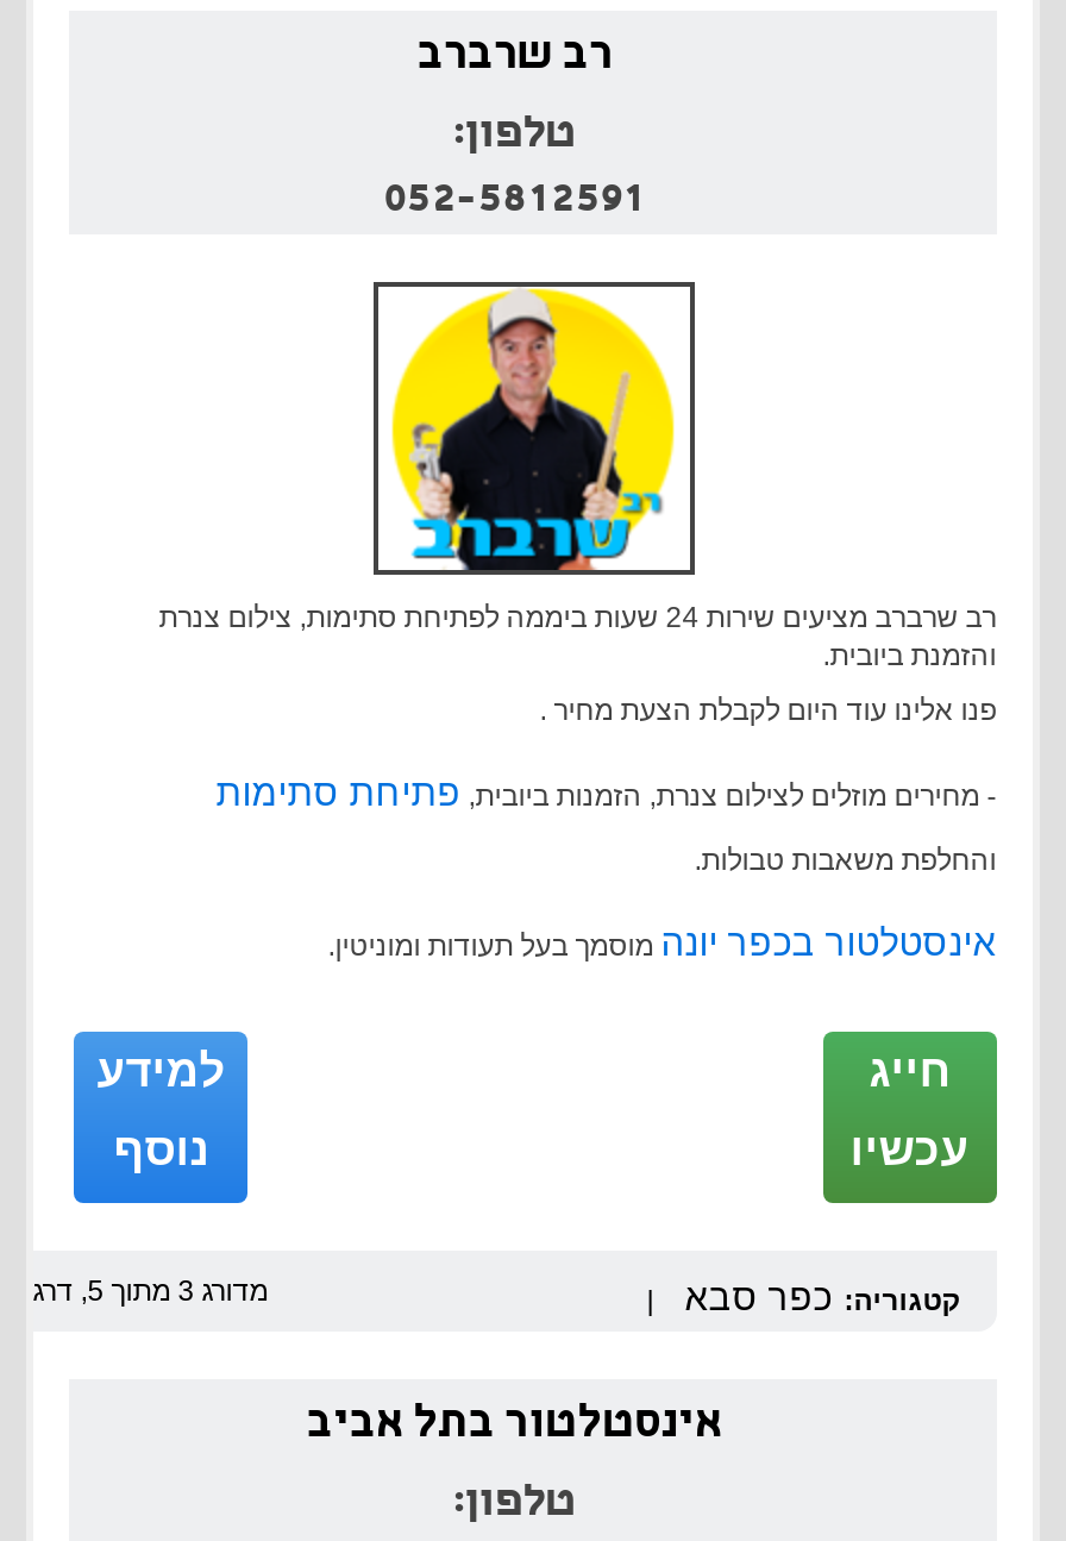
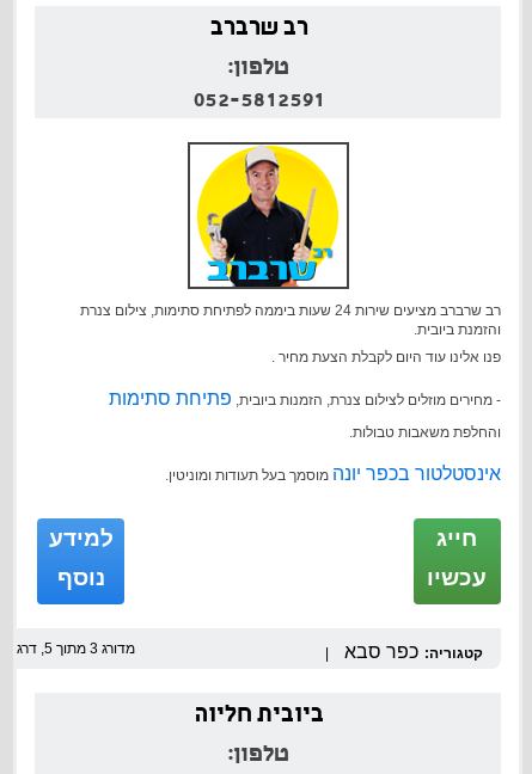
[307,1401,723,1453] אינסטלטור בתל אביב -> [194,704,323,730] ביובית חליוה

